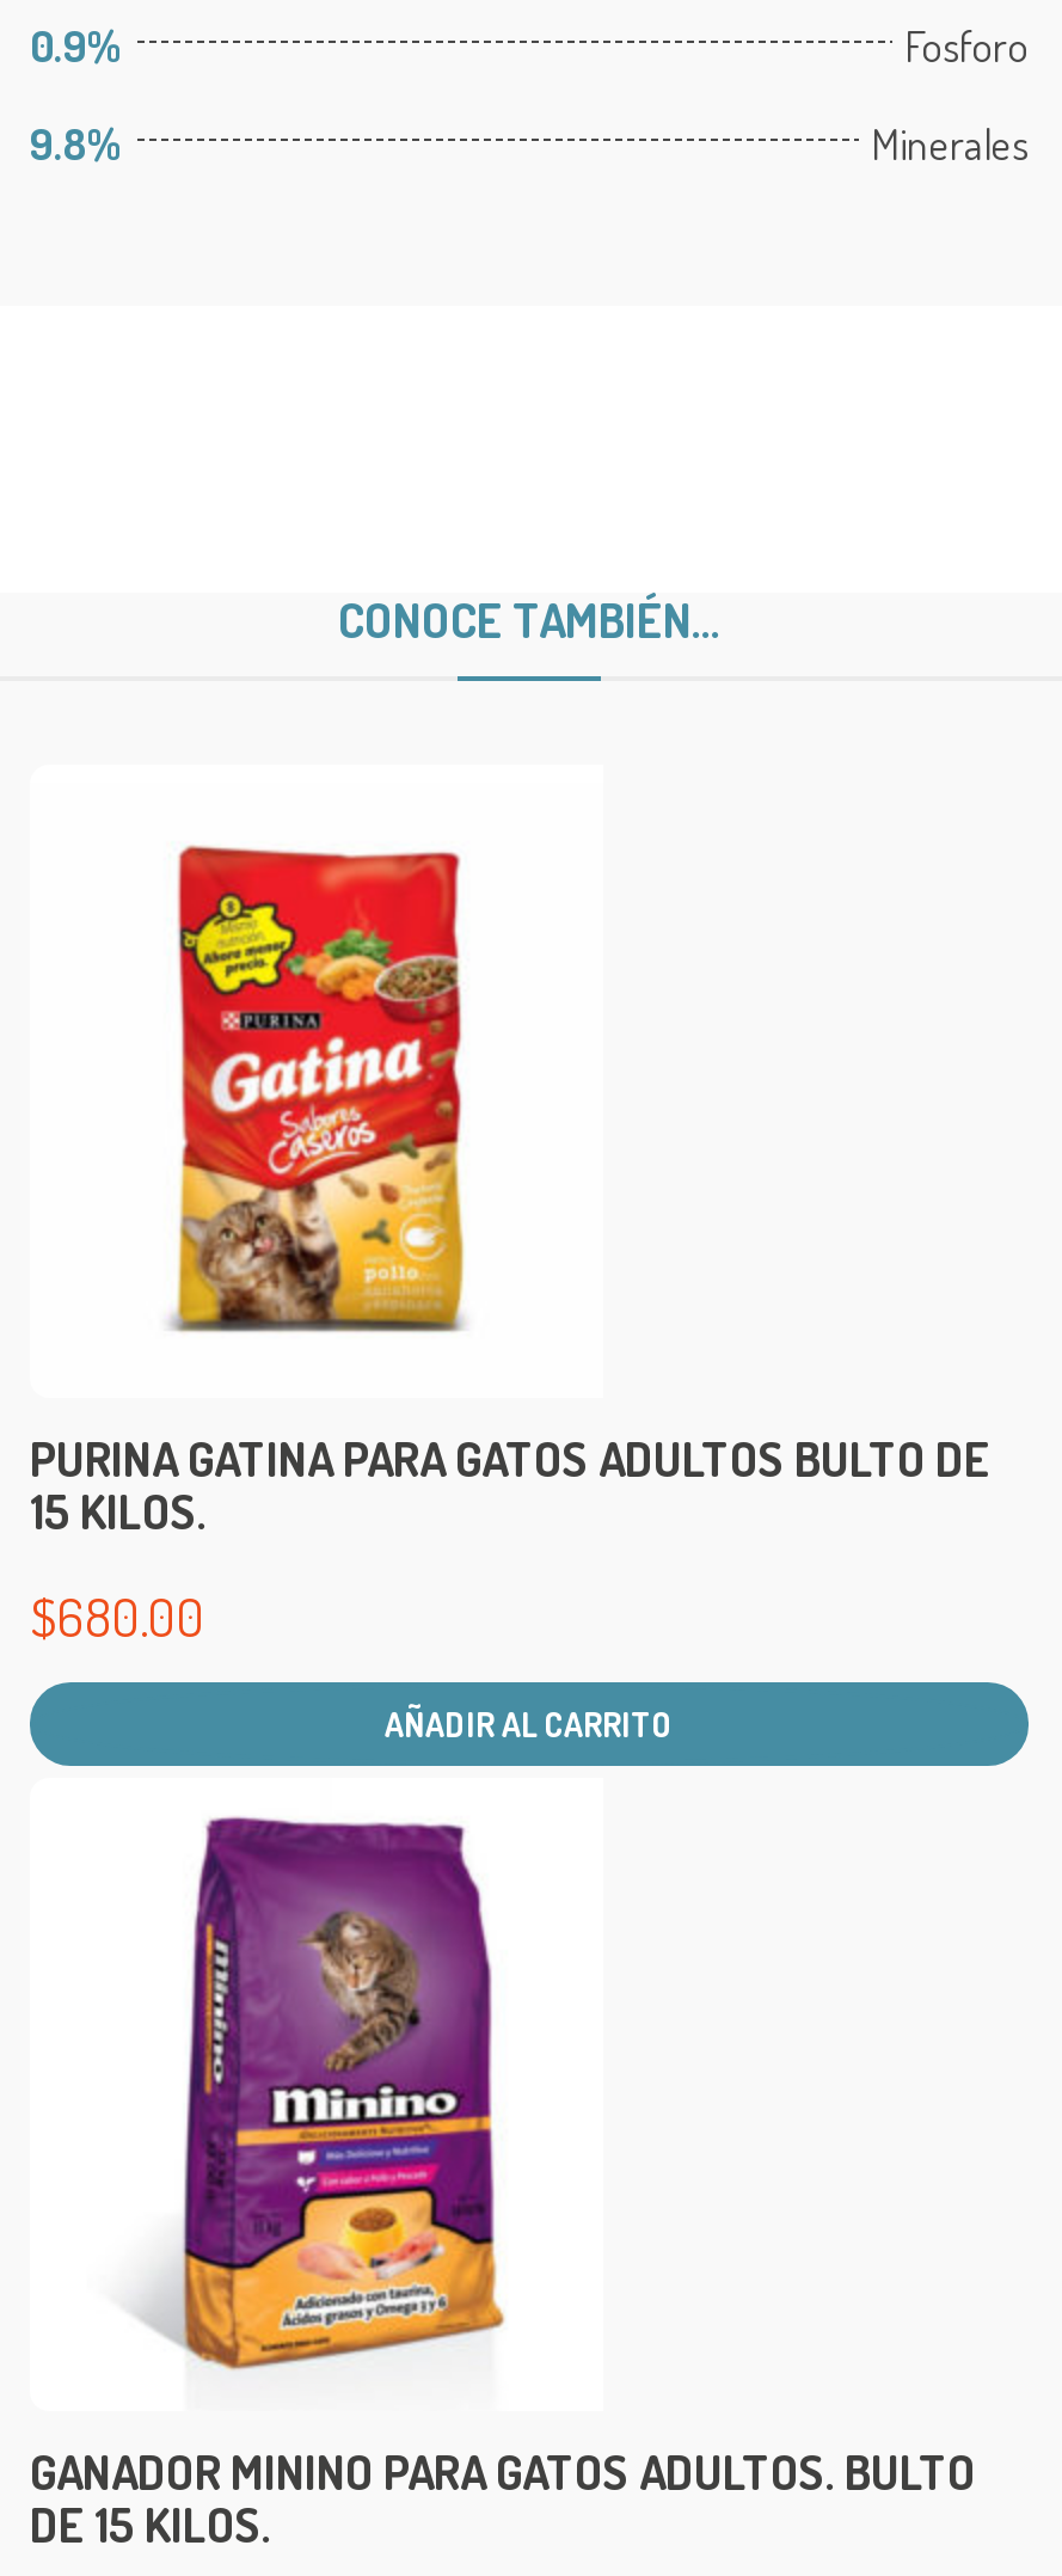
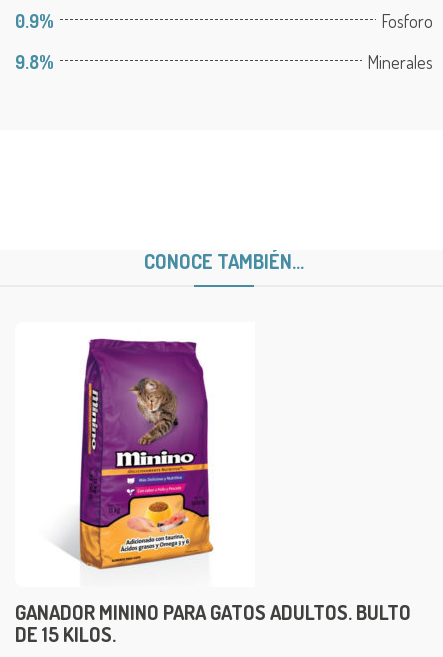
[30,844,990,1745] [image] | PURINA GATINA PARA GATOS ADULTOS BULTO DE | 15 KILOS. | $680.00 | AÑADIR AL CARRITO -> none

